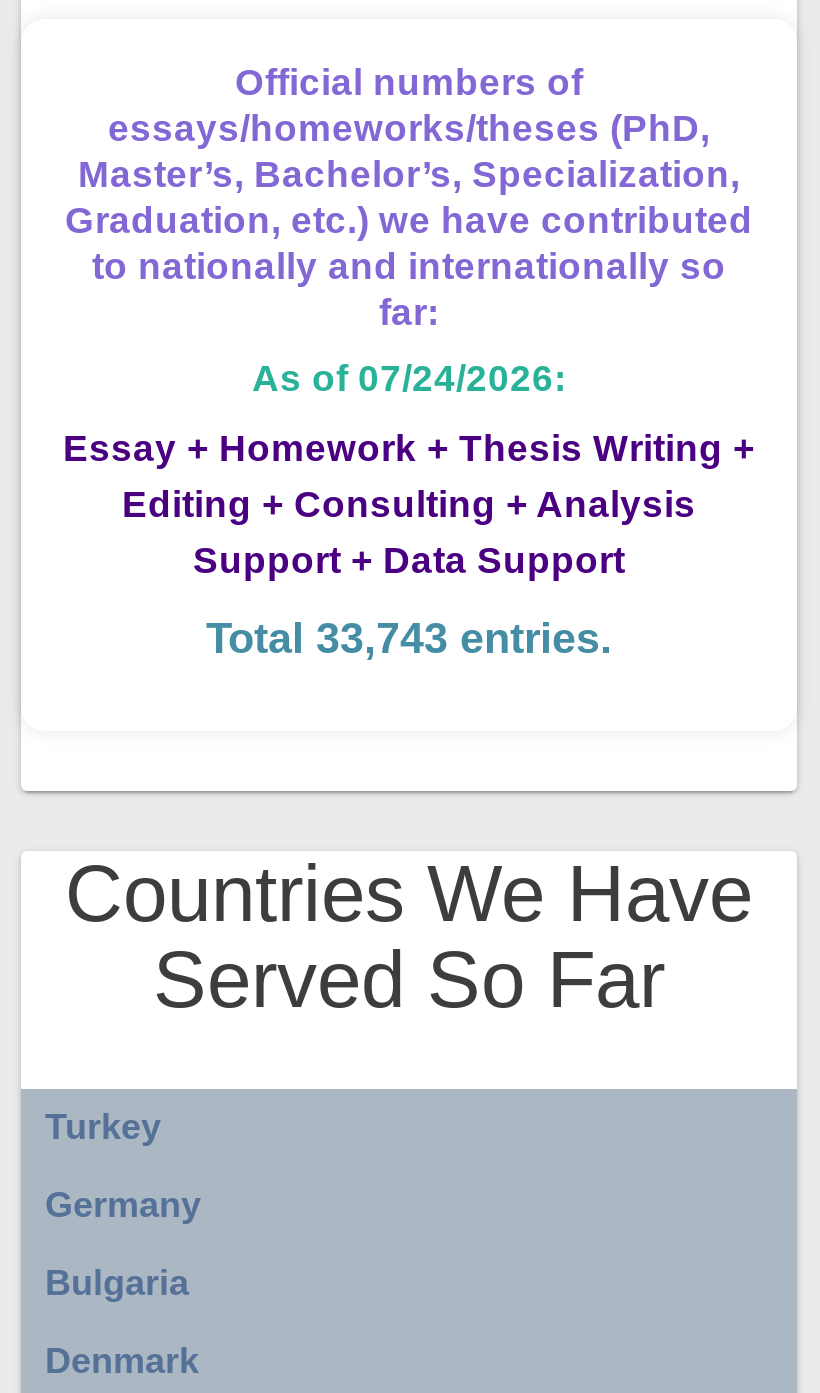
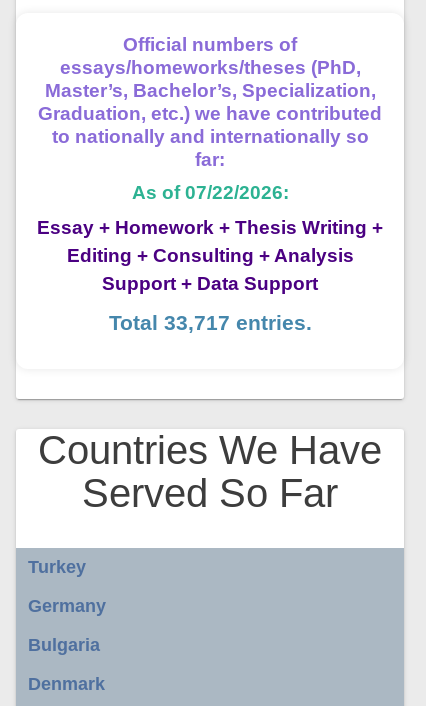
[252,357,566,399] As of 07/24/2026: -> [131,182,288,203] As of 07/22/2026:
[206,615,612,663] Total 33,743 entries. -> [108,311,311,335] Total 33,717 entries.

